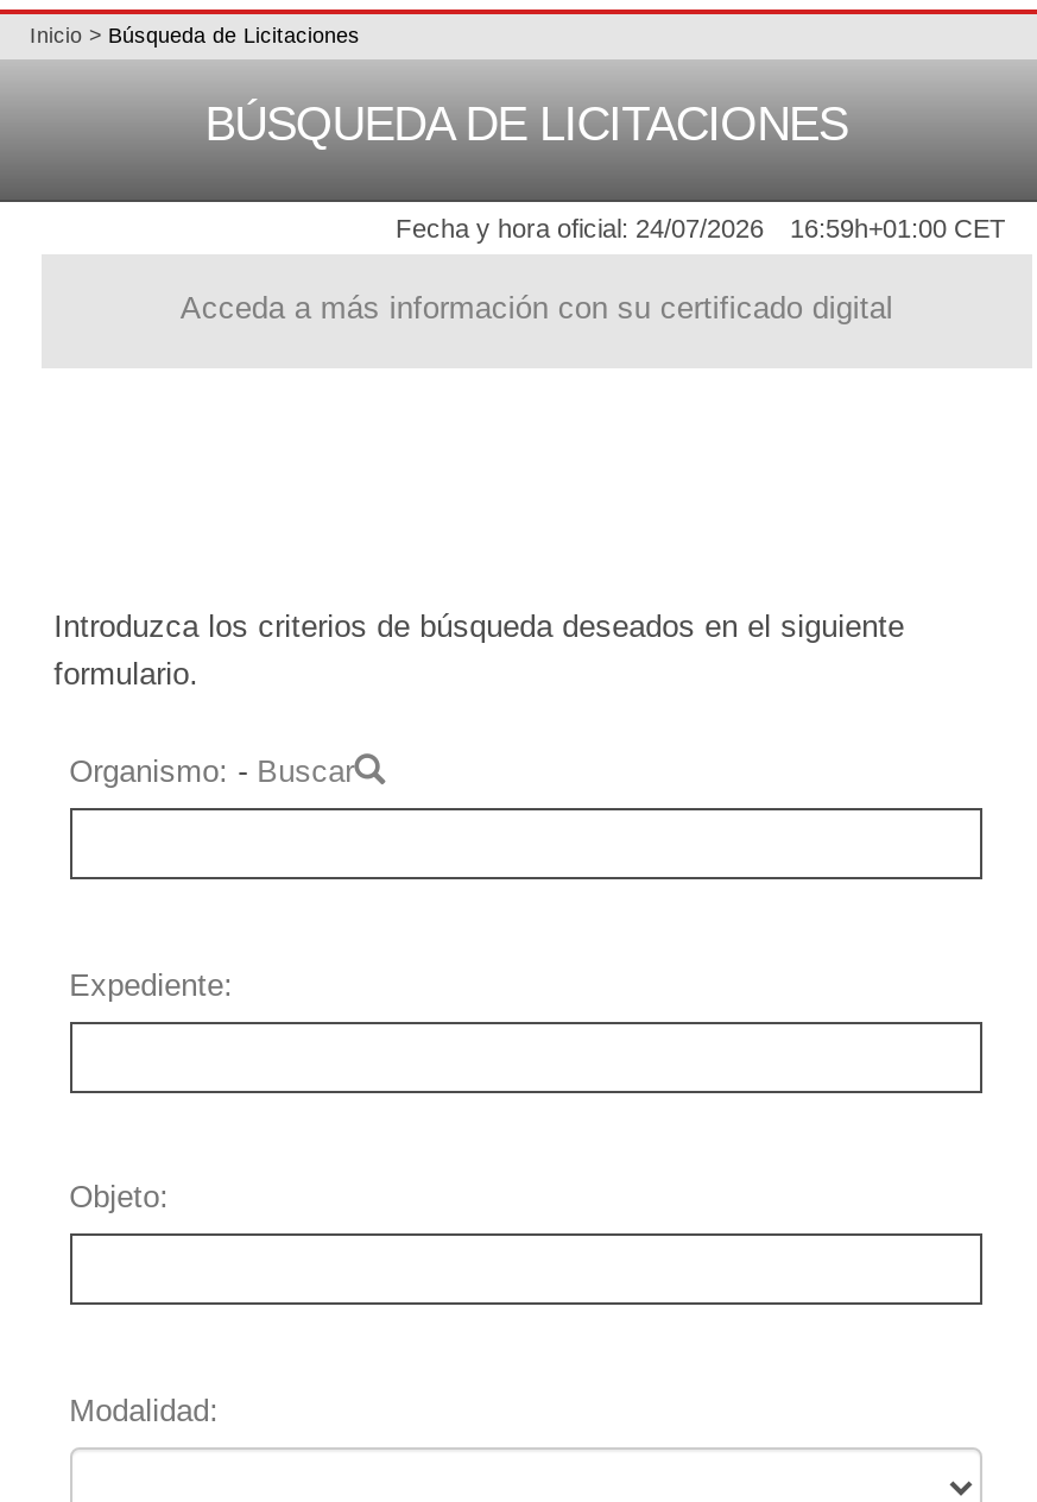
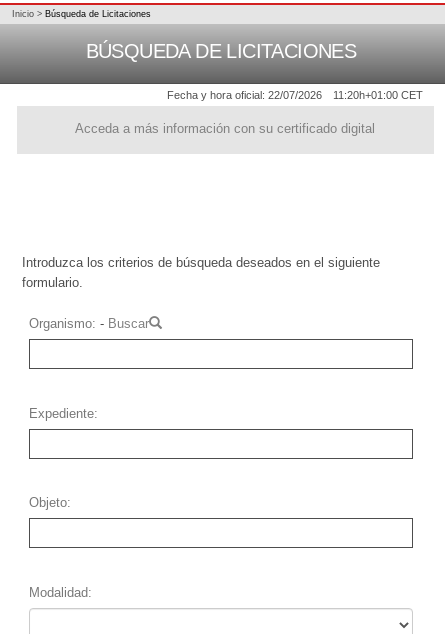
[396,215,764,243] Fecha y hora oficial: 24/07/2026 -> [167,89,322,101] Fecha y hora oficial: 22/07/2026
[790,215,1006,243] 16:59h+01:00 CET -> [333,89,423,101] 11:20h+01:00 CET

